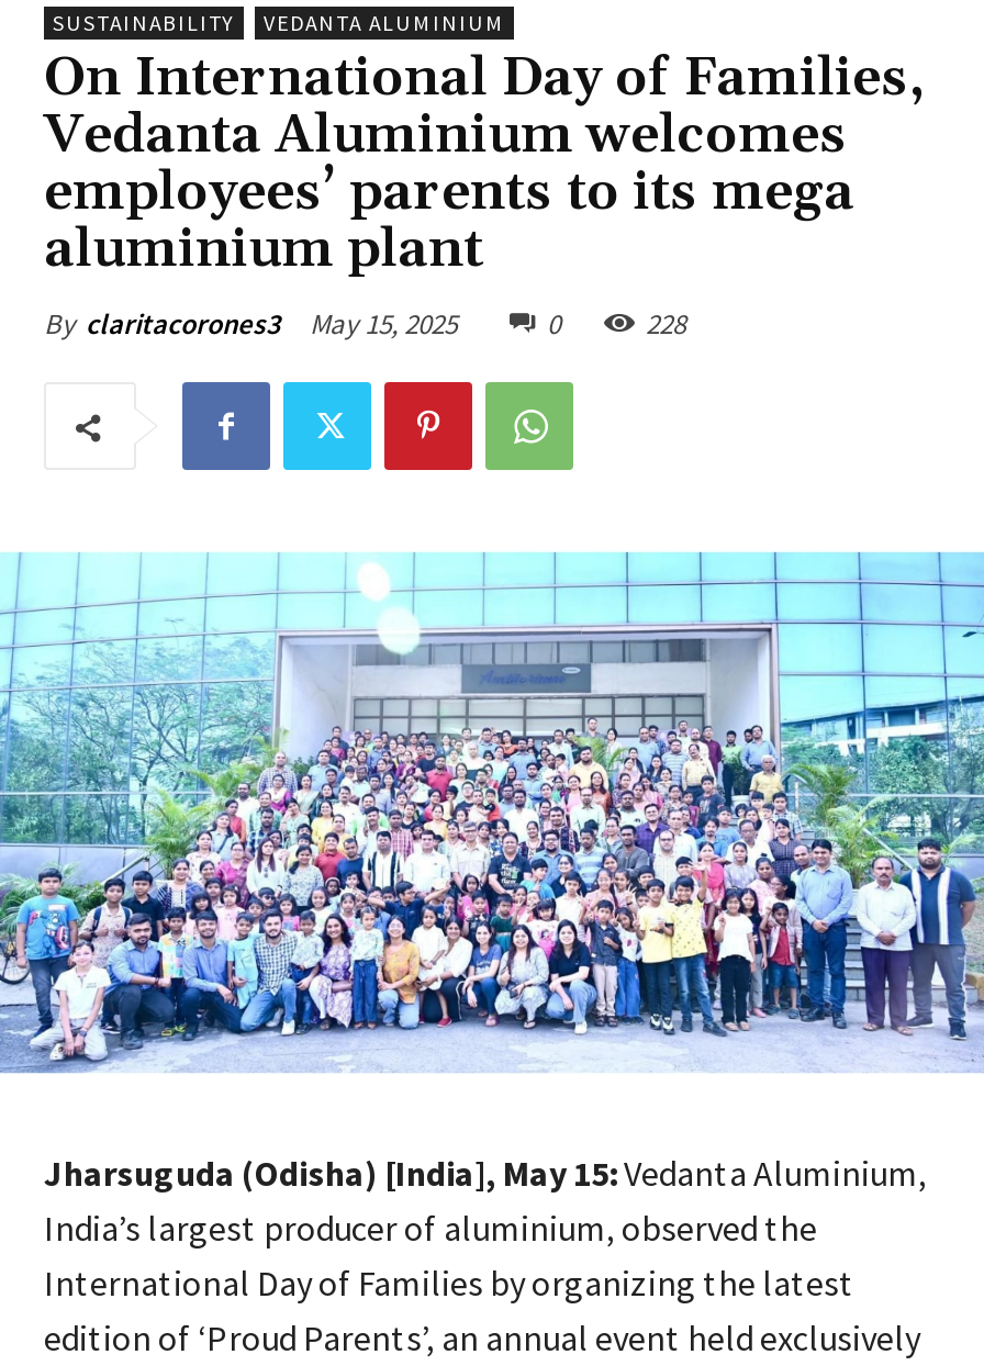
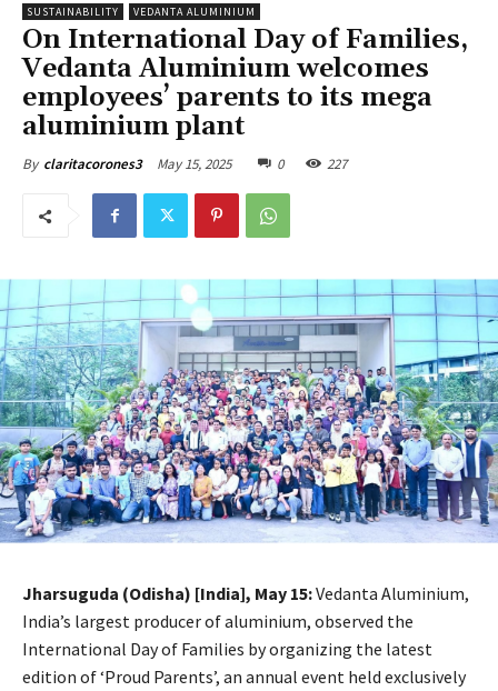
[646,305,685,342] 228 -> [327,154,347,173] 227

